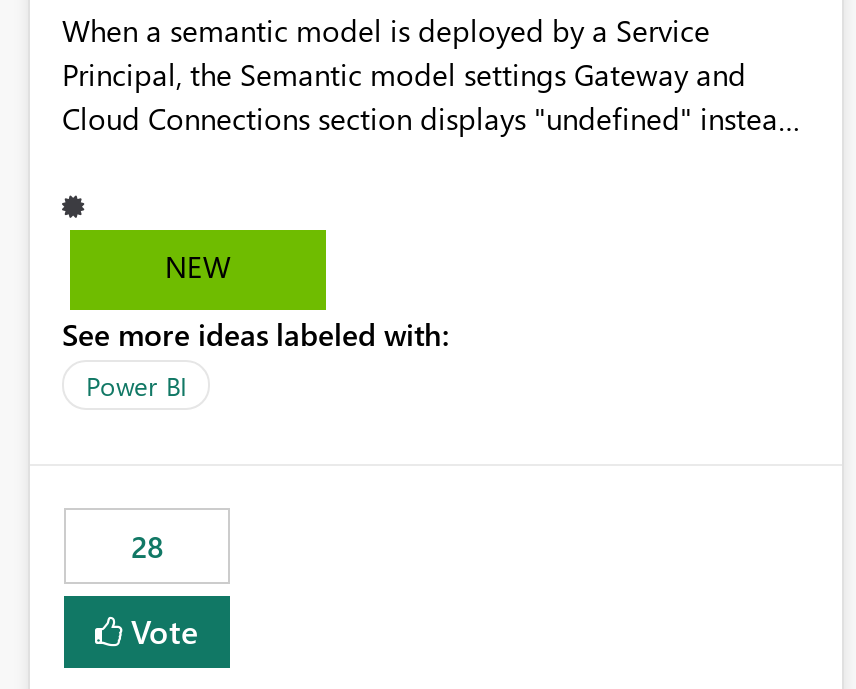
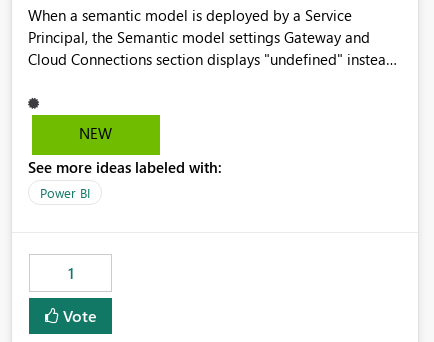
[131,527,163,567] 28 -> [67,263,73,283] 1

